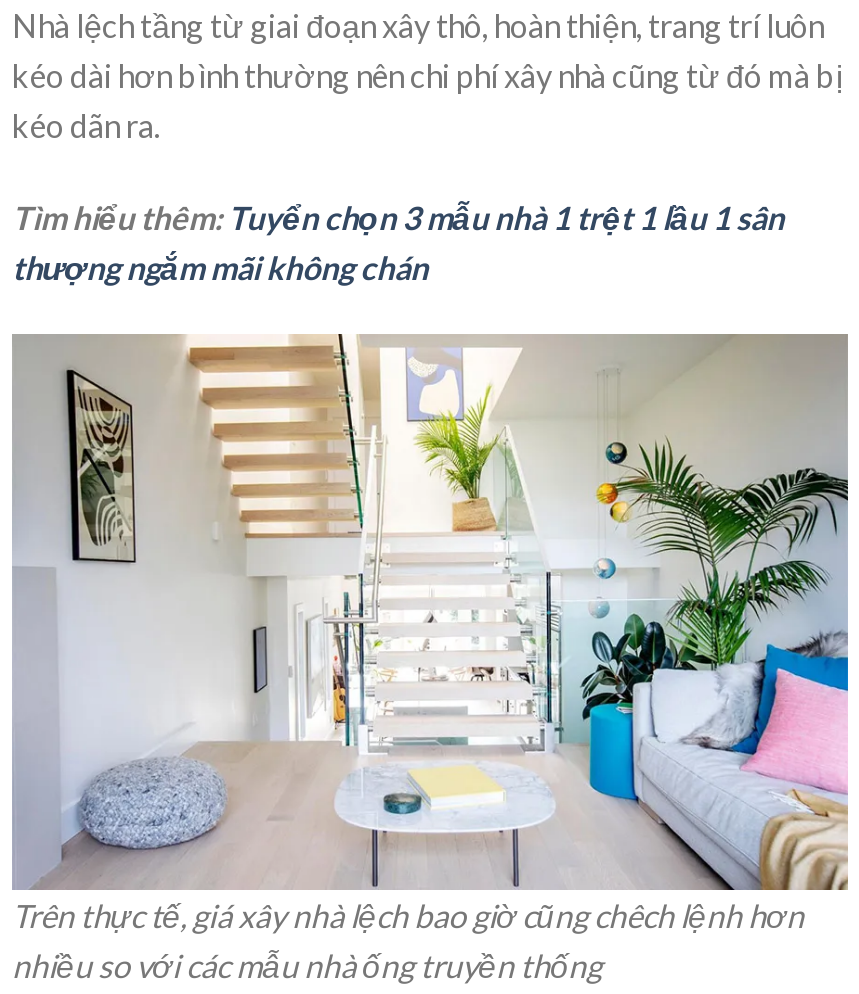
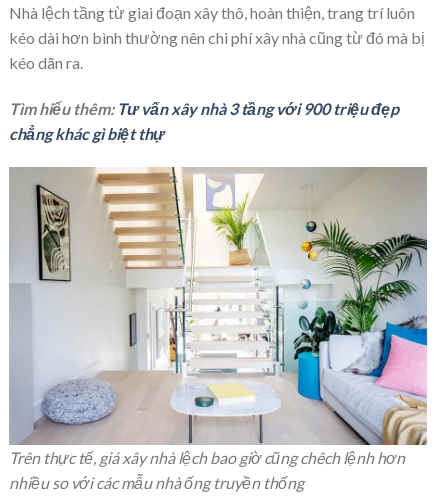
[12,197,784,285] Tìm hiểu thêm: Tuyển chọn 3 mẫu nhà 1 trệt 1 lầu 1 sân | thượng ngắm mãi không chán -> [9,99,399,143] Tìm hiểu thêm: Tư vấn xây nhà 3 tầng với 900 triệu đẹp | chẳng khác gì biệt thự

